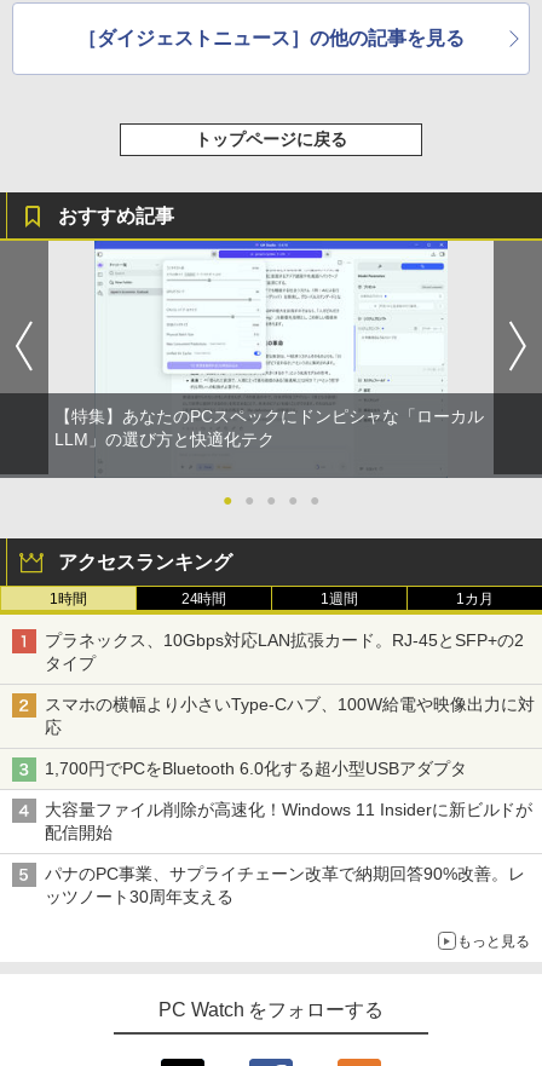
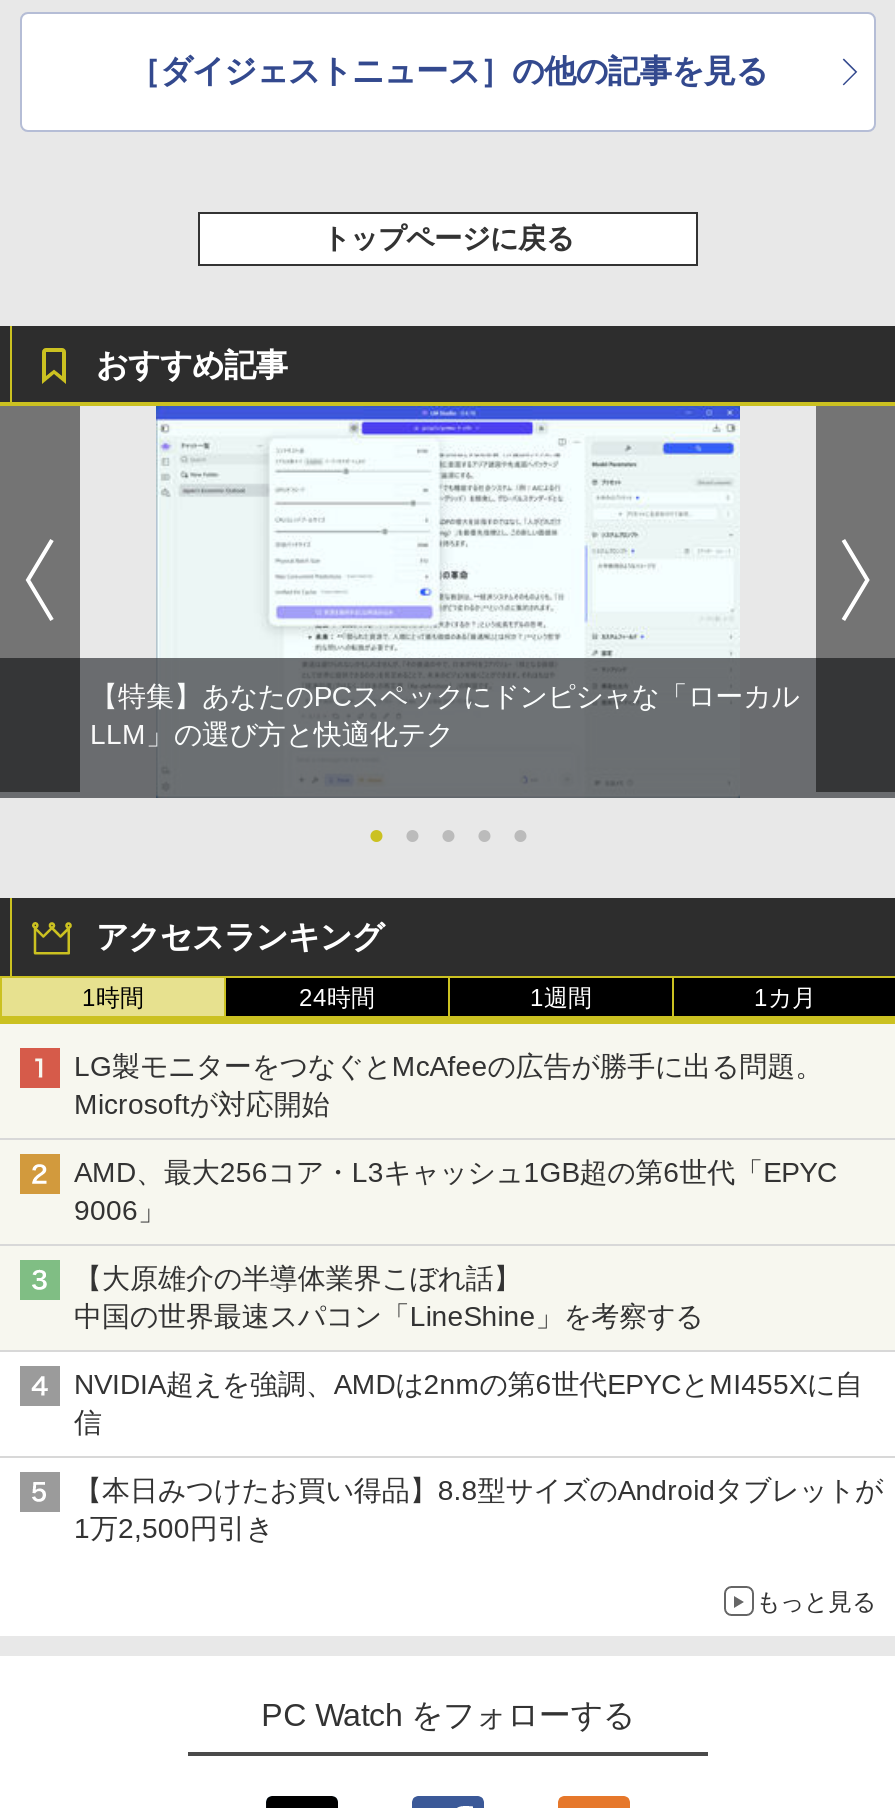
[45,631,523,673] プラネックス、10Gbps対応LAN拡張カード。RJ-45とSFP+の2 | タイプ -> [74,1051,823,1121] LG製モニターをつなぐとMcAfeeの広告が勝手に出る問題。 | Microsoftが対応開始
[45,695,534,737] スマホの横幅より小さいType-Cハブ、100W給電や映像出力に対 | 応 -> [74,1157,837,1227] AMD、最大256コア・L3キャッシュ1GB超の第6世代「EPYC | 9006」
[45,759,471,778] 1,700円でPCをBluetooth 6.0化する超小型USBアダプタ -> [74,1263,711,1333] 【大原雄介の半導体業界こぼれ話】 | 中国の世界最速スパコン「LineShine」を考察する
[45,800,533,843] 大容量ファイル削除が高速化！Windows 11 Insiderに新ビルドが | 配信開始 -> [74,1369,863,1439] NVIDIA超えを強調、AMDは2nmの第6世代EPYCとMI455Xに自 | 信
[45,864,525,907] パナのPC事業、サプライチェーン改革で納期回答90%改善。レ | ッツノート30周年支える -> [74,1475,883,1545] 【本日みつけたお買い得品】8.8型サイズのAndroidタブレットが | 1万2,500円引き

